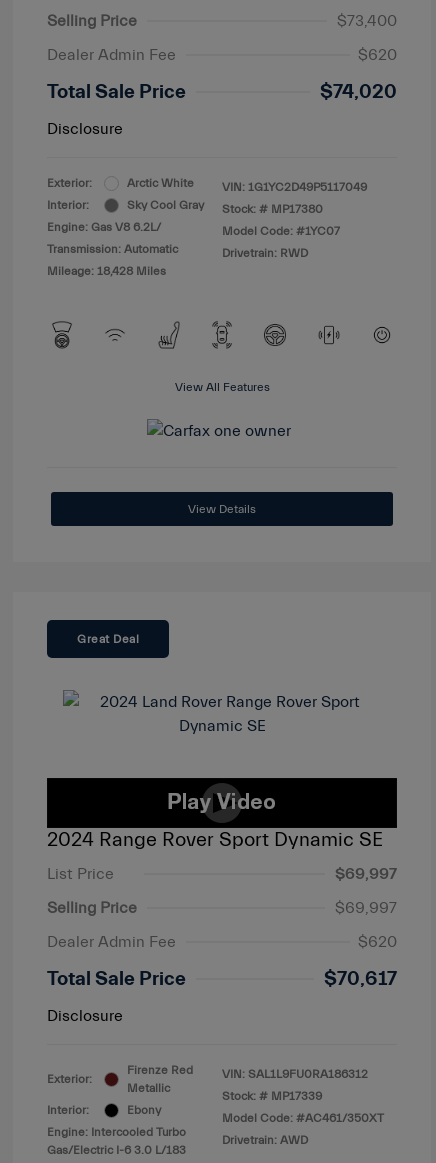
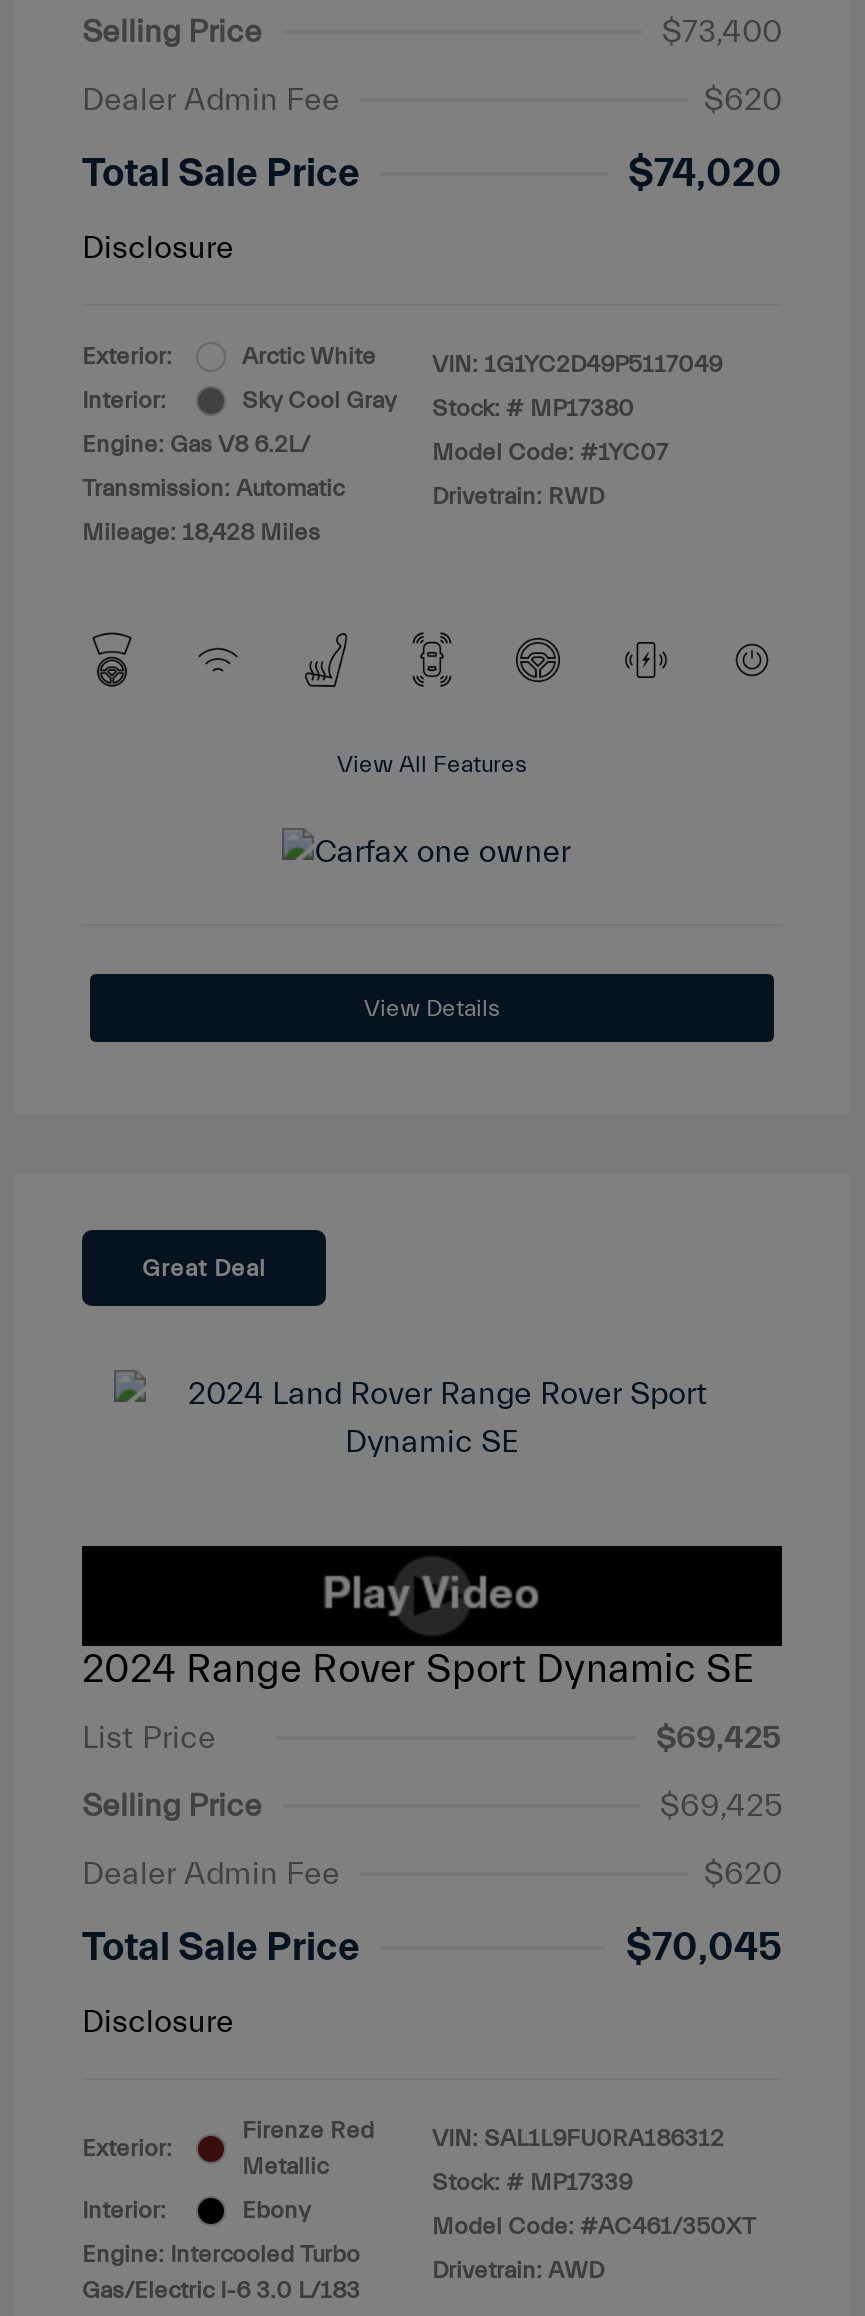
[335,865,397,883] $69,997 -> [656,1720,782,1756] $69,425
[335,899,397,917] $69,997 -> [660,1788,782,1824] $69,425
[324,967,397,990] $70,617 -> [626,1924,782,1970] $70,045

